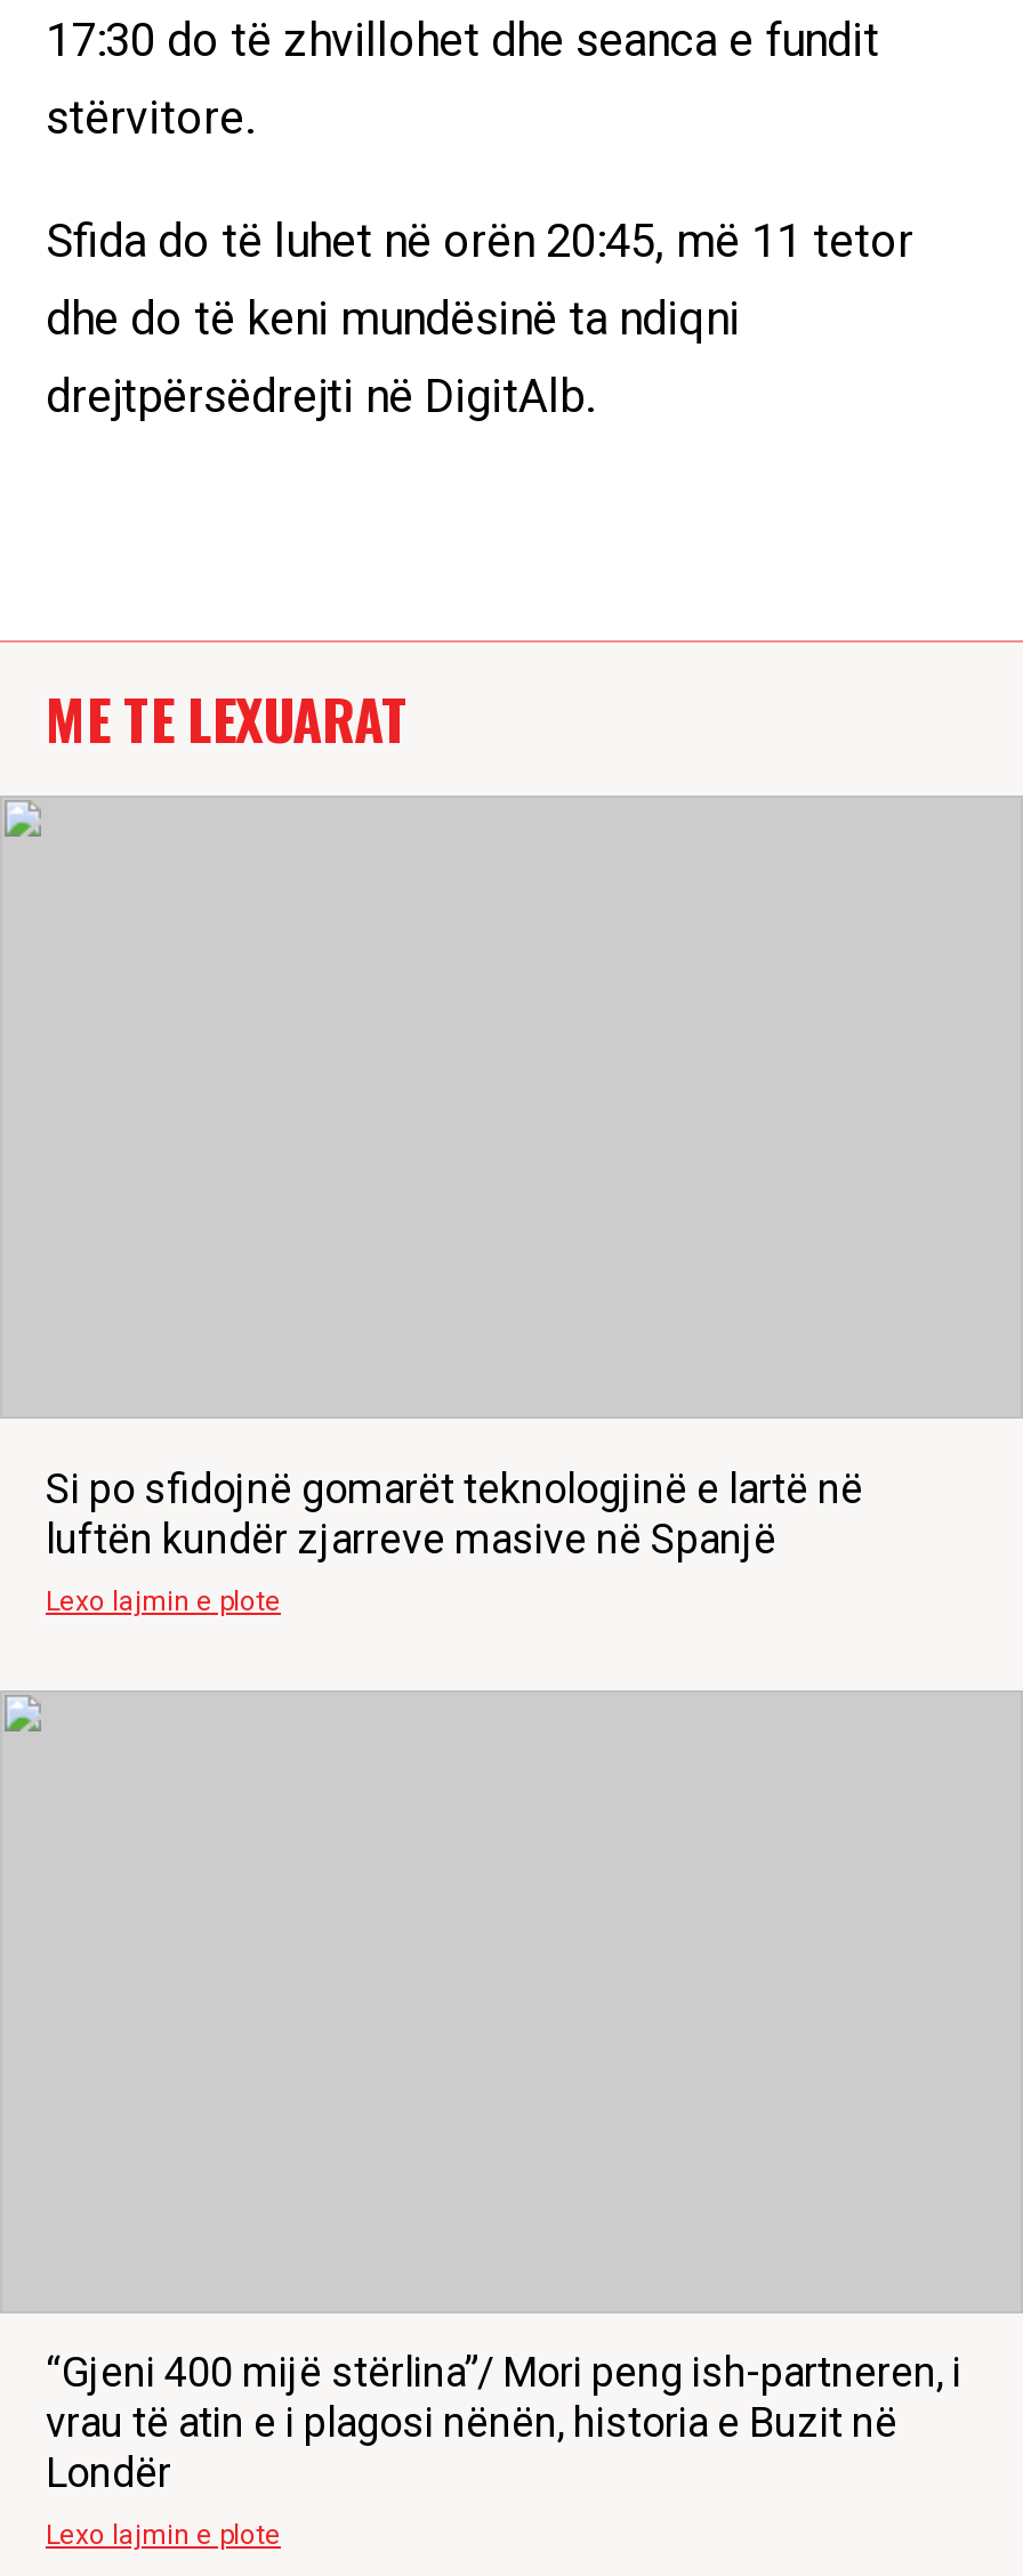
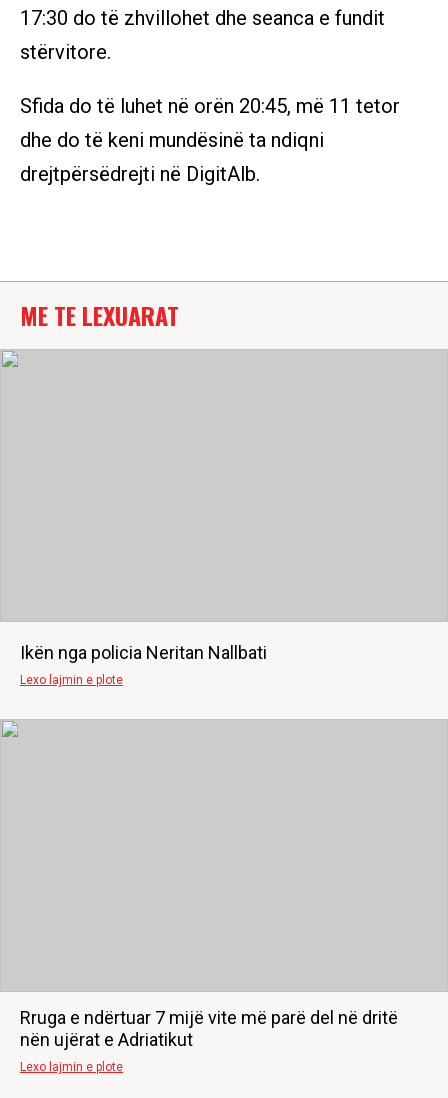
[46,1465,863,1563] Si po sfidojnë gomarët teknologjinë e lartë në | luftën kundër zjarreve masive në Spanjë -> [20,642,267,663] Ikën nga policia Neritan Nallbati
[46,2348,961,2496] “Gjeni 400 mijë stërlina”/ Mori peng ish-partneren, i | vrau të atin e i plagosi nënën, historia e Buzit në | Londër -> [20,1007,398,1050] Rruga e ndërtuar 7 mijë vite më parë del në dritë | nën ujërat e Adriatikut

